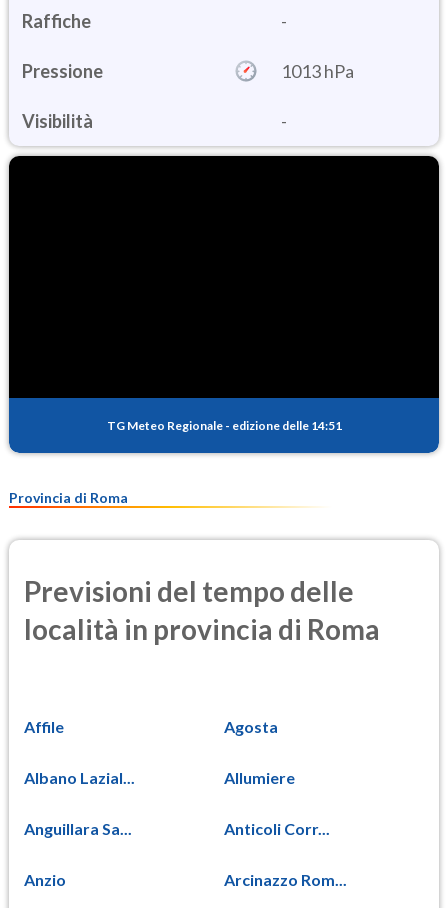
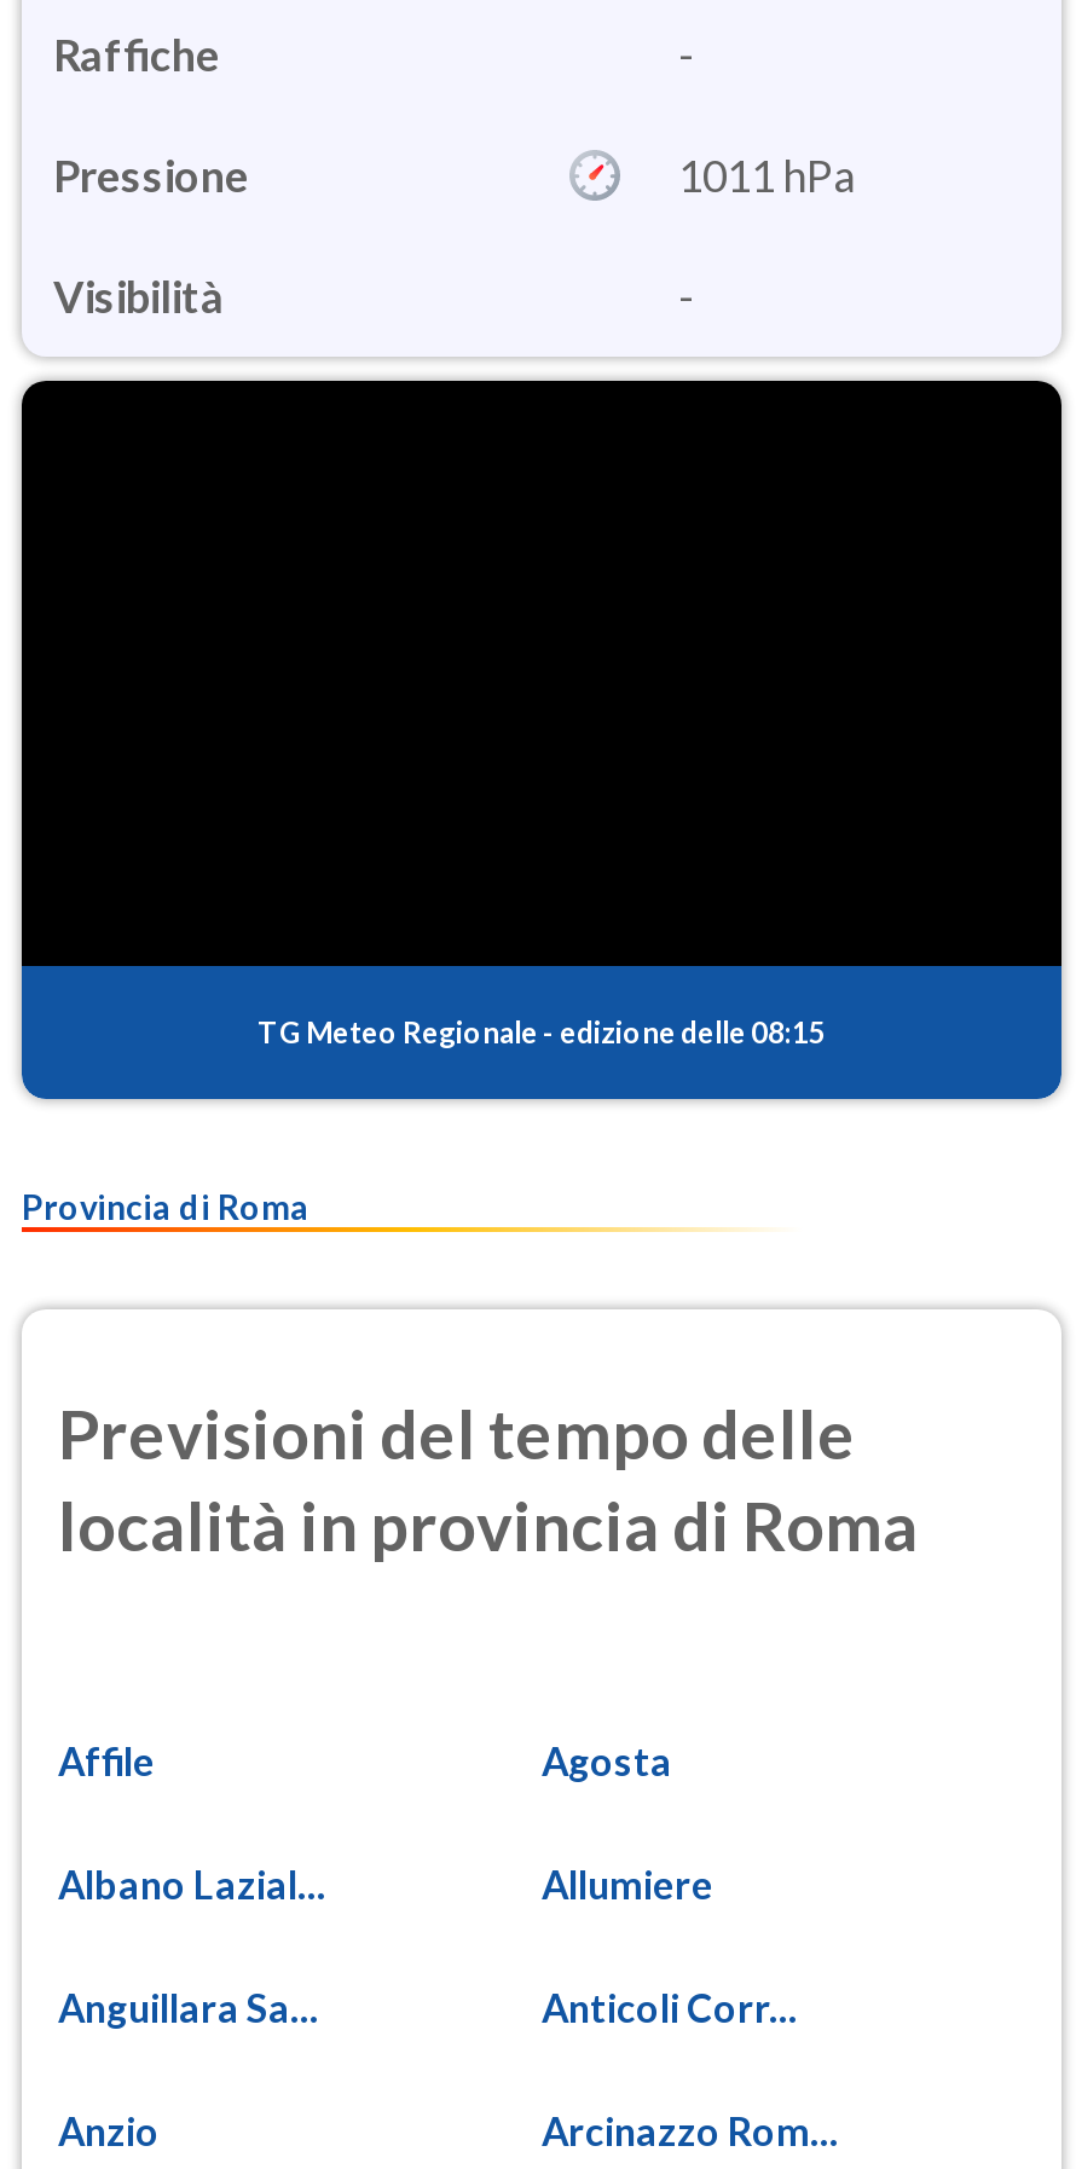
[280,60,353,82] 1013 hPa -> [678,148,855,201] 1011 hPa
[106,417,341,432] TG Meteo Regionale - edizione delle 14:51 -> [258,1013,826,1049] TG Meteo Regionale - edizione delle 08:15

